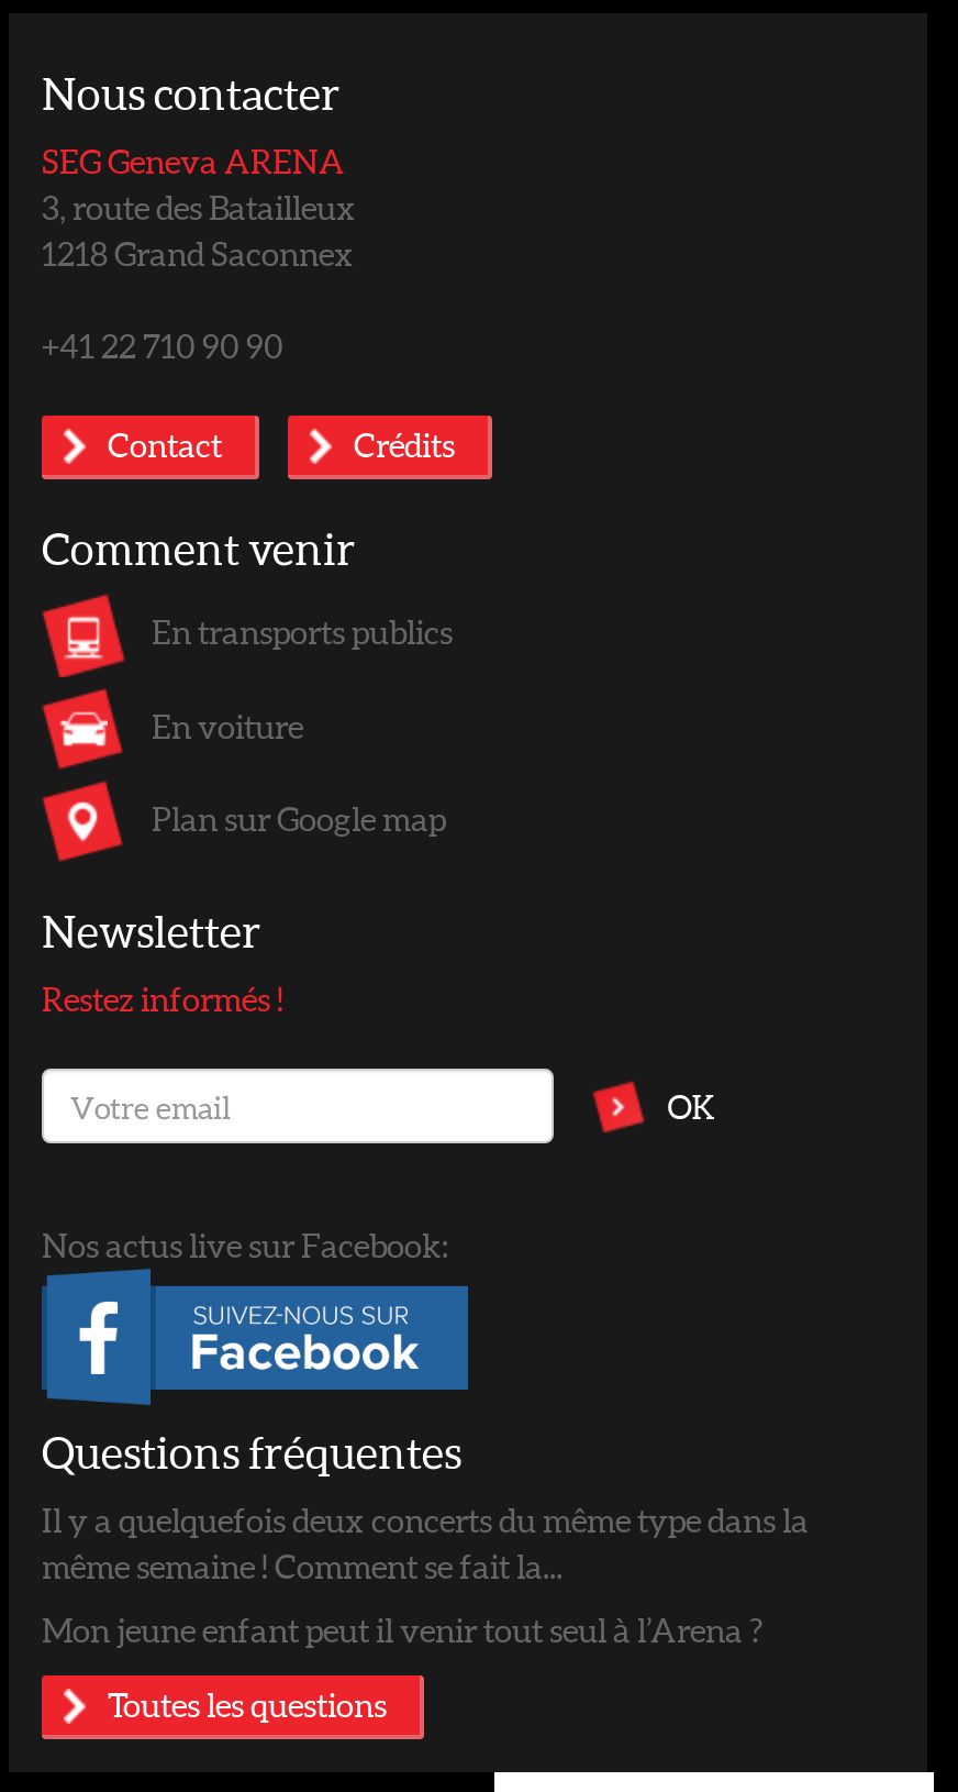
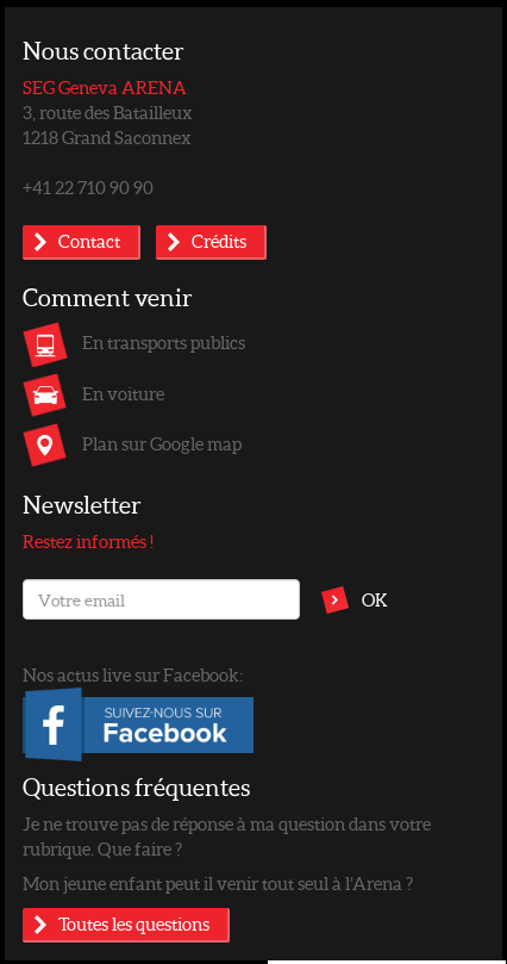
[42,1500,809,1586] Il y a quelquefois deux concerts du même type dans la | même semaine ! Comment se fait la... -> [23,813,431,859] Je ne trouve pas de réponse à ma question dans votre | rubrique. Que faire ?

